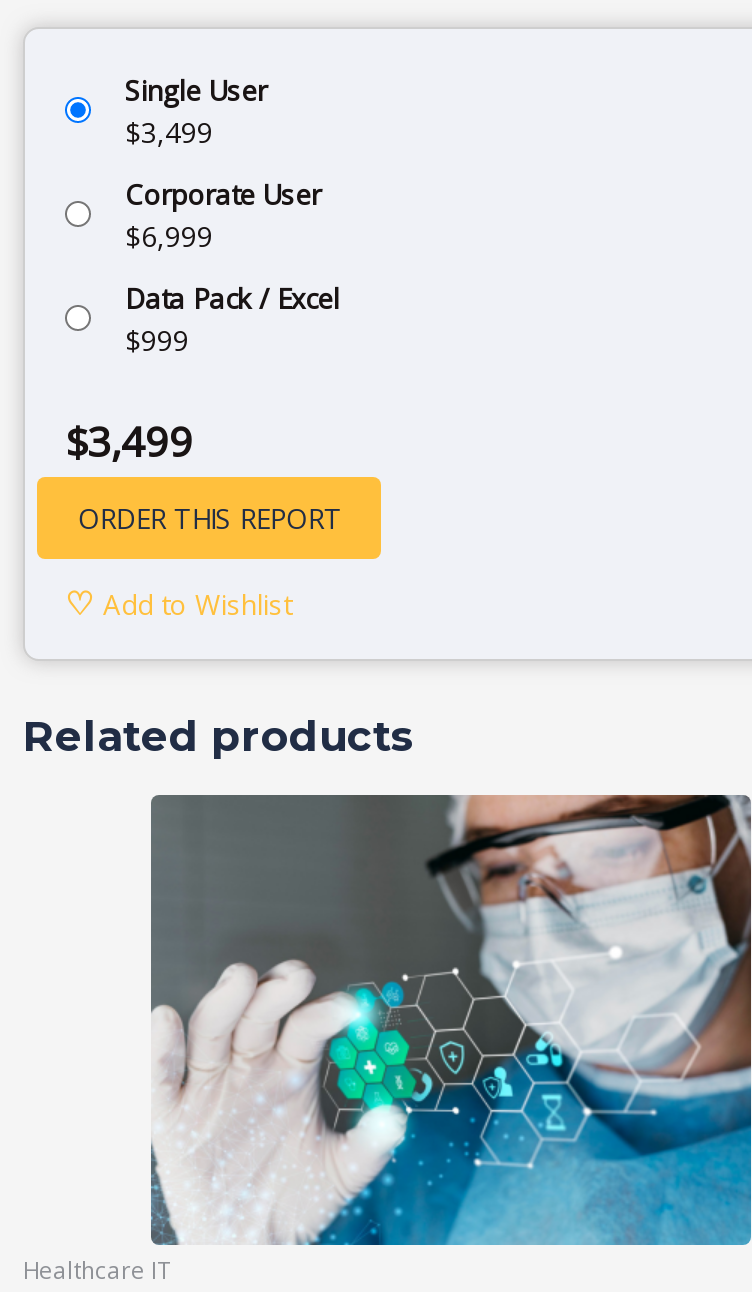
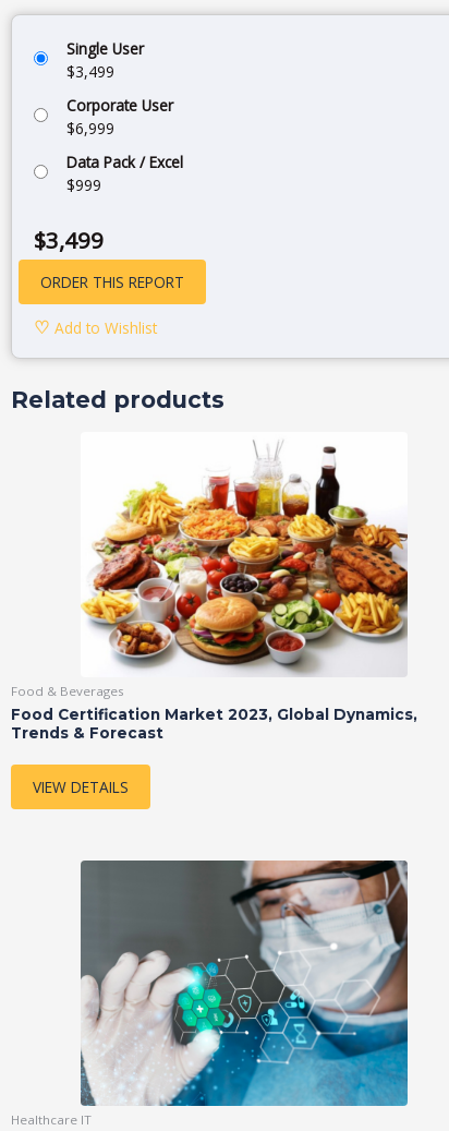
none -> [11,440,417,797] [image] | Food & Beverages | Food Certification Market 2023, Global Dynamics, | Trends & Forecast | VIEW DETAILS

